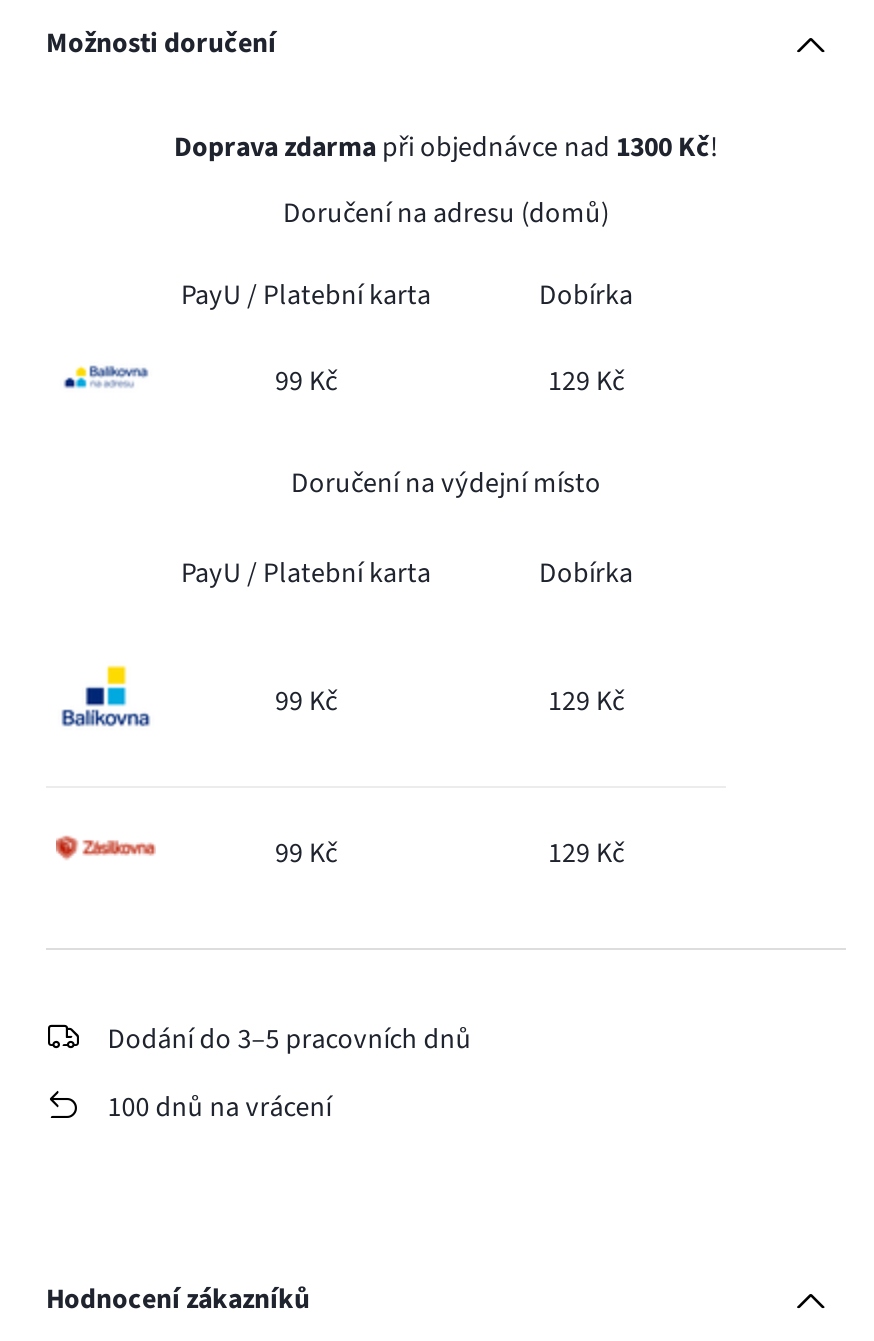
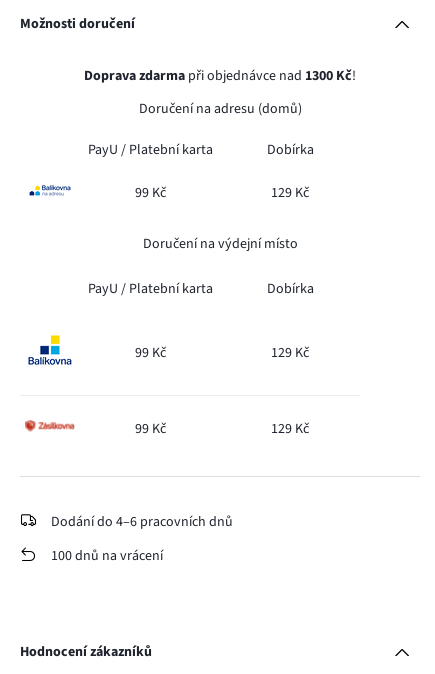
[108,1019,472,1059] Dodání do 3–5 pracovních dnů -> [51,512,233,532] Dodání do 4–6 pracovních dnů

